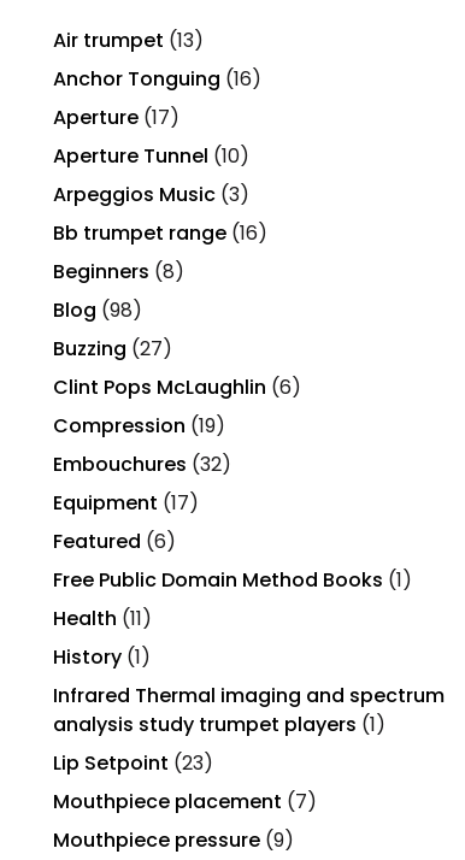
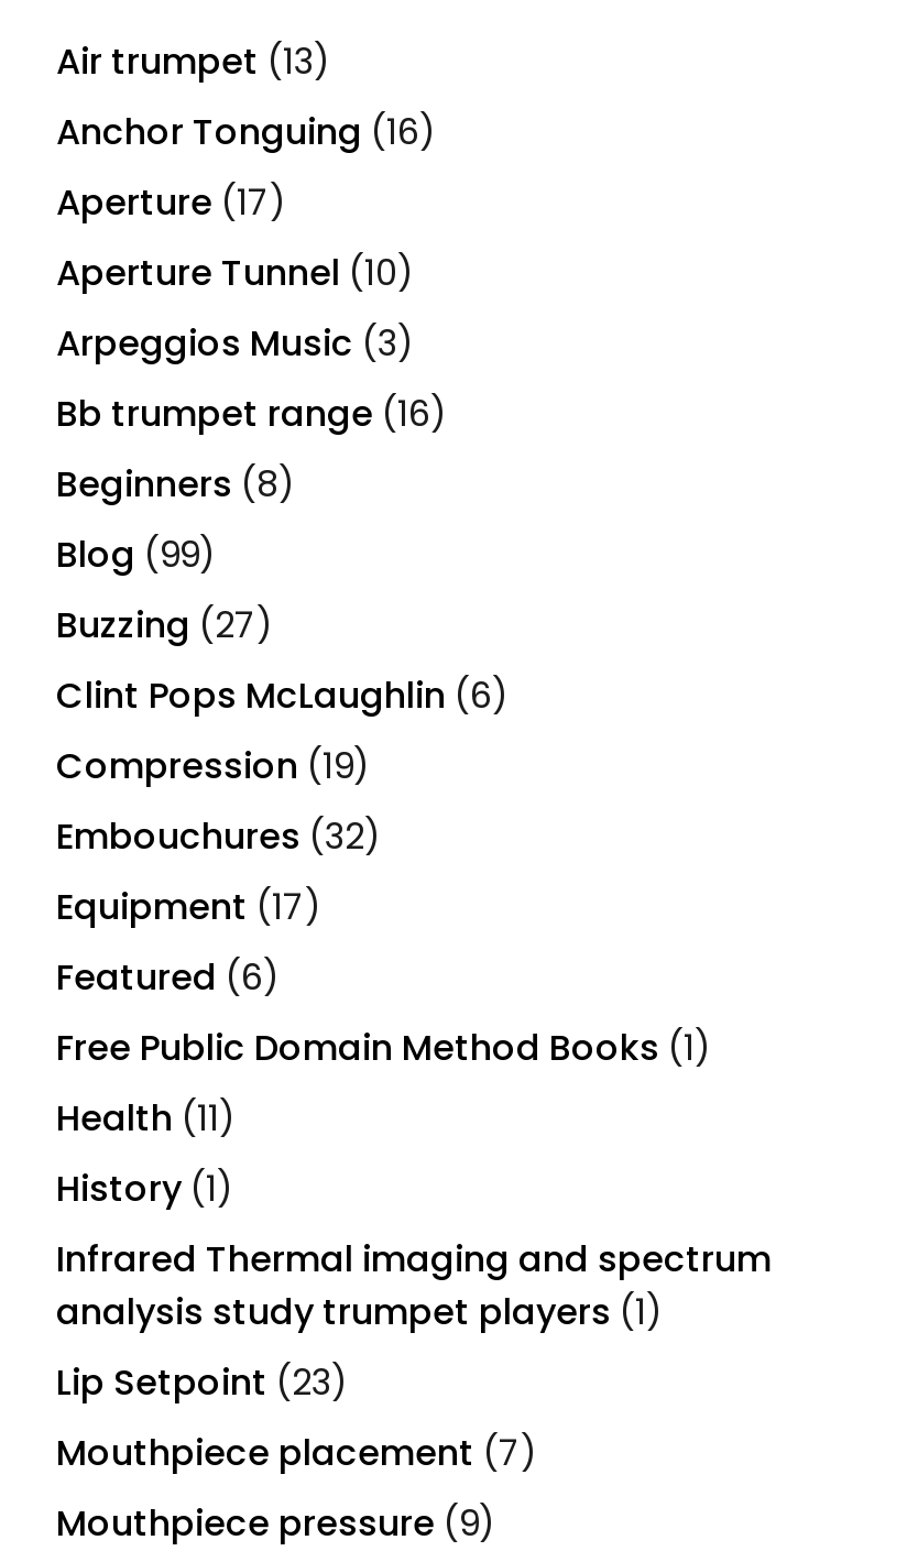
[53,296,142,324] Blog (98) -> [56,531,217,581] Blog (99)

